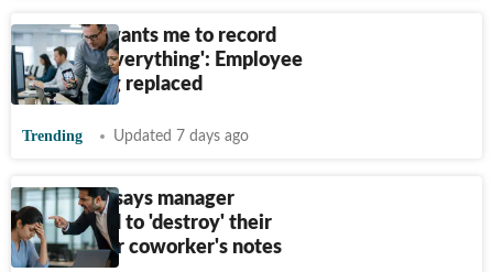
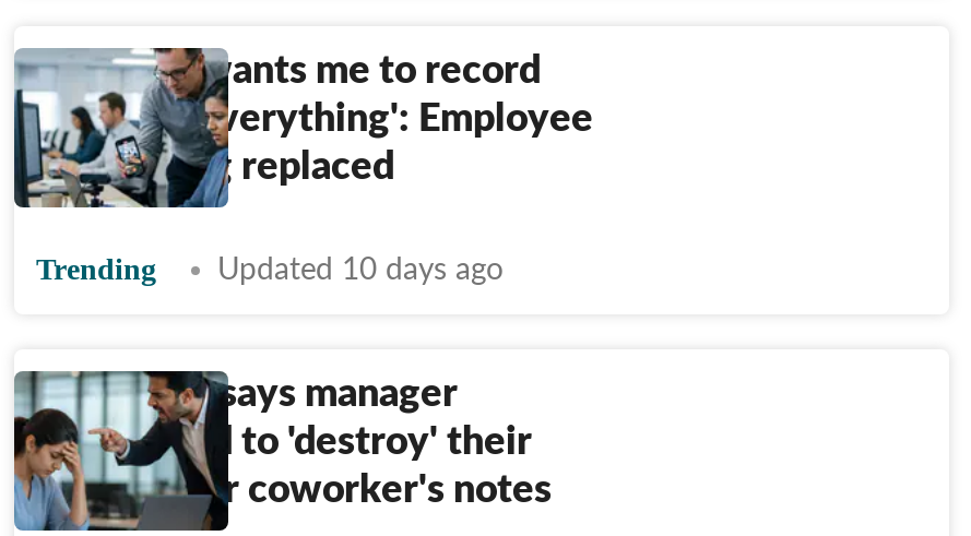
[113,129,249,144] Updated 7 days ago -> [217,255,504,286] Updated 10 days ago

